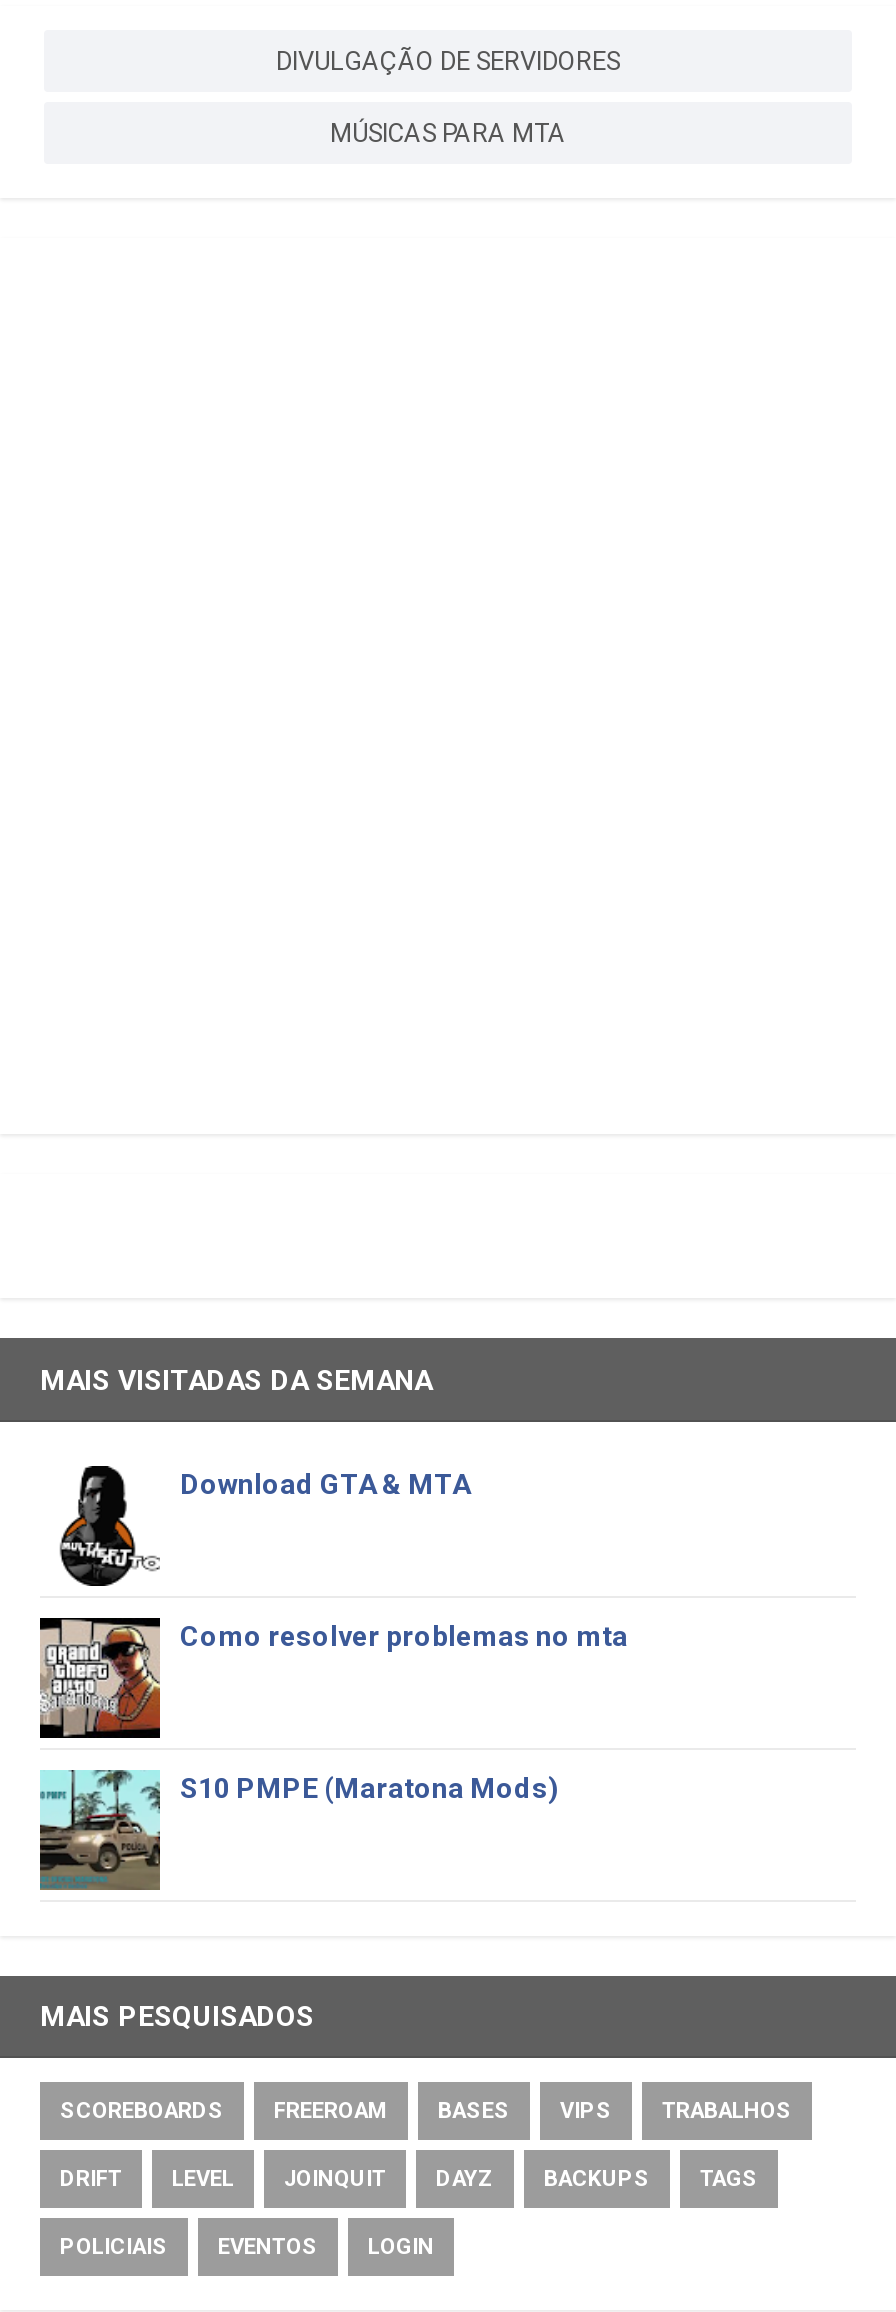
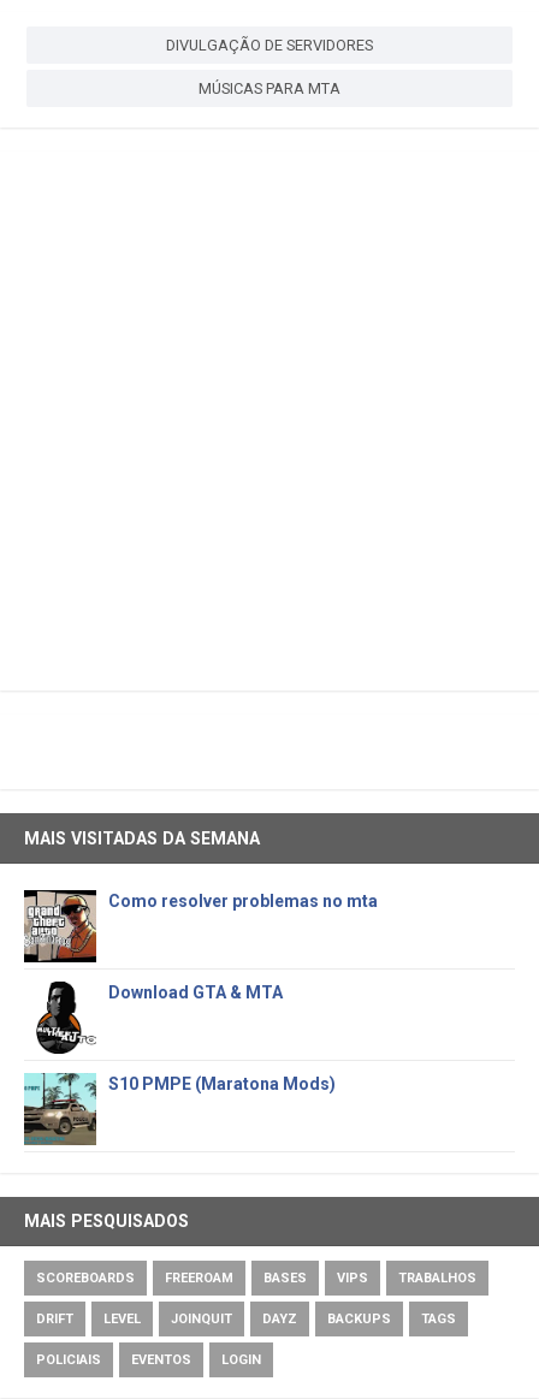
moved [40,1464,470,1588] -> [24,980,283,1054]: [image] | Download GTA & MTA
moved [38,1618,628,1738] -> [23,890,378,962]: [image] | Como resolver problemas no mta

